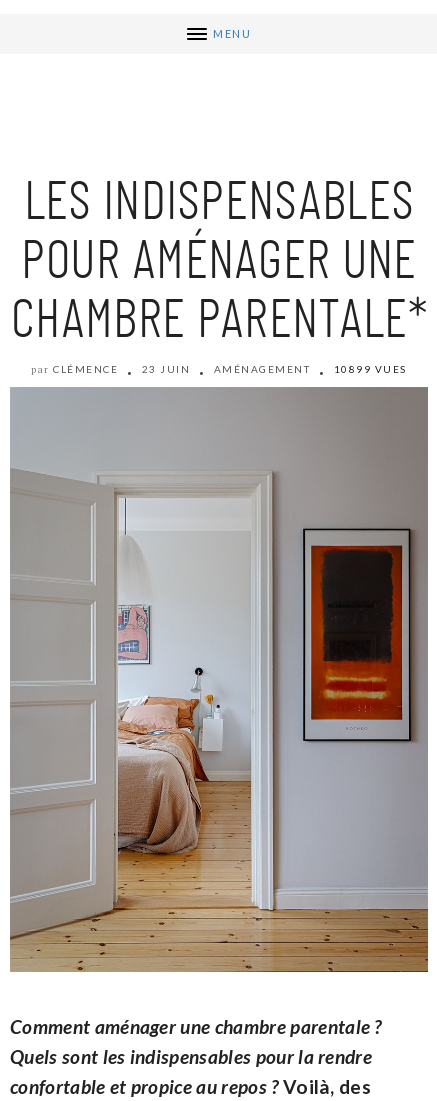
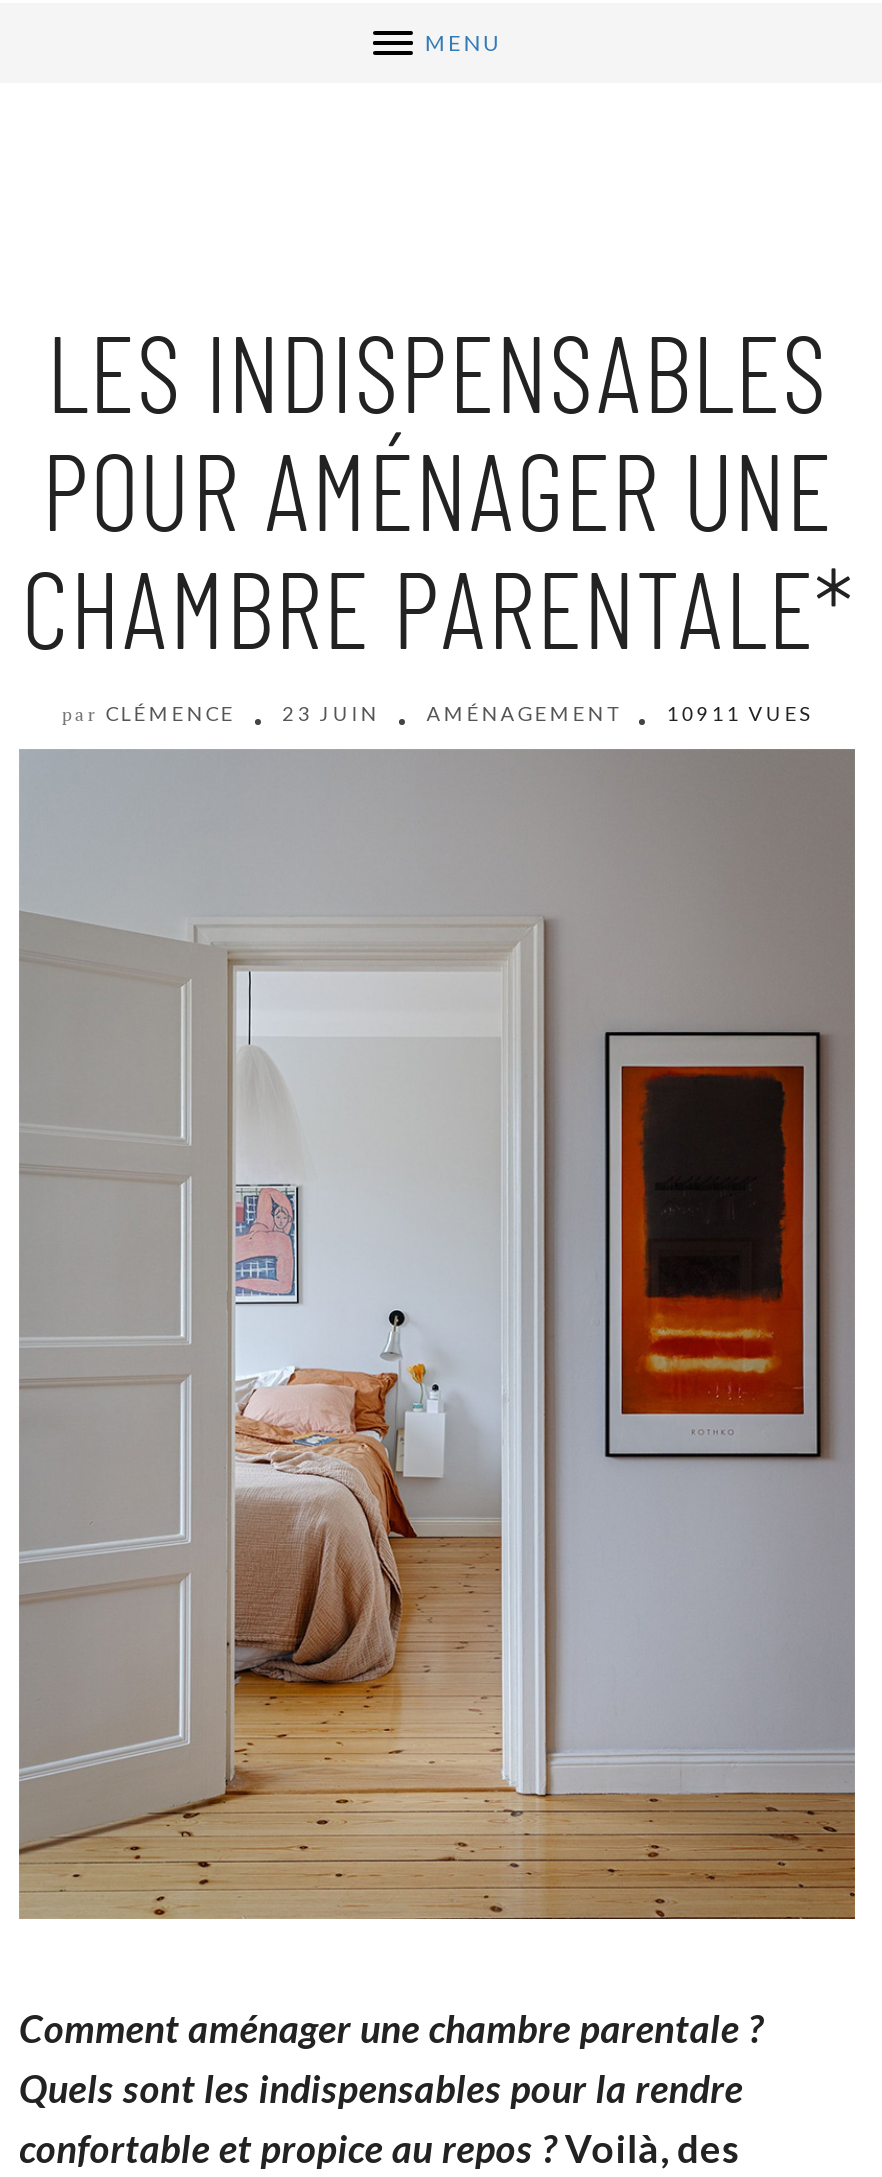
[31,363,407,376] par CLÉMENCE 23 JUIN AMÉNAGEMENT 10899 VUES -> [61,700,813,726] par CLÉMENCE 23 JUIN AMÉNAGEMENT 10911 VUES

